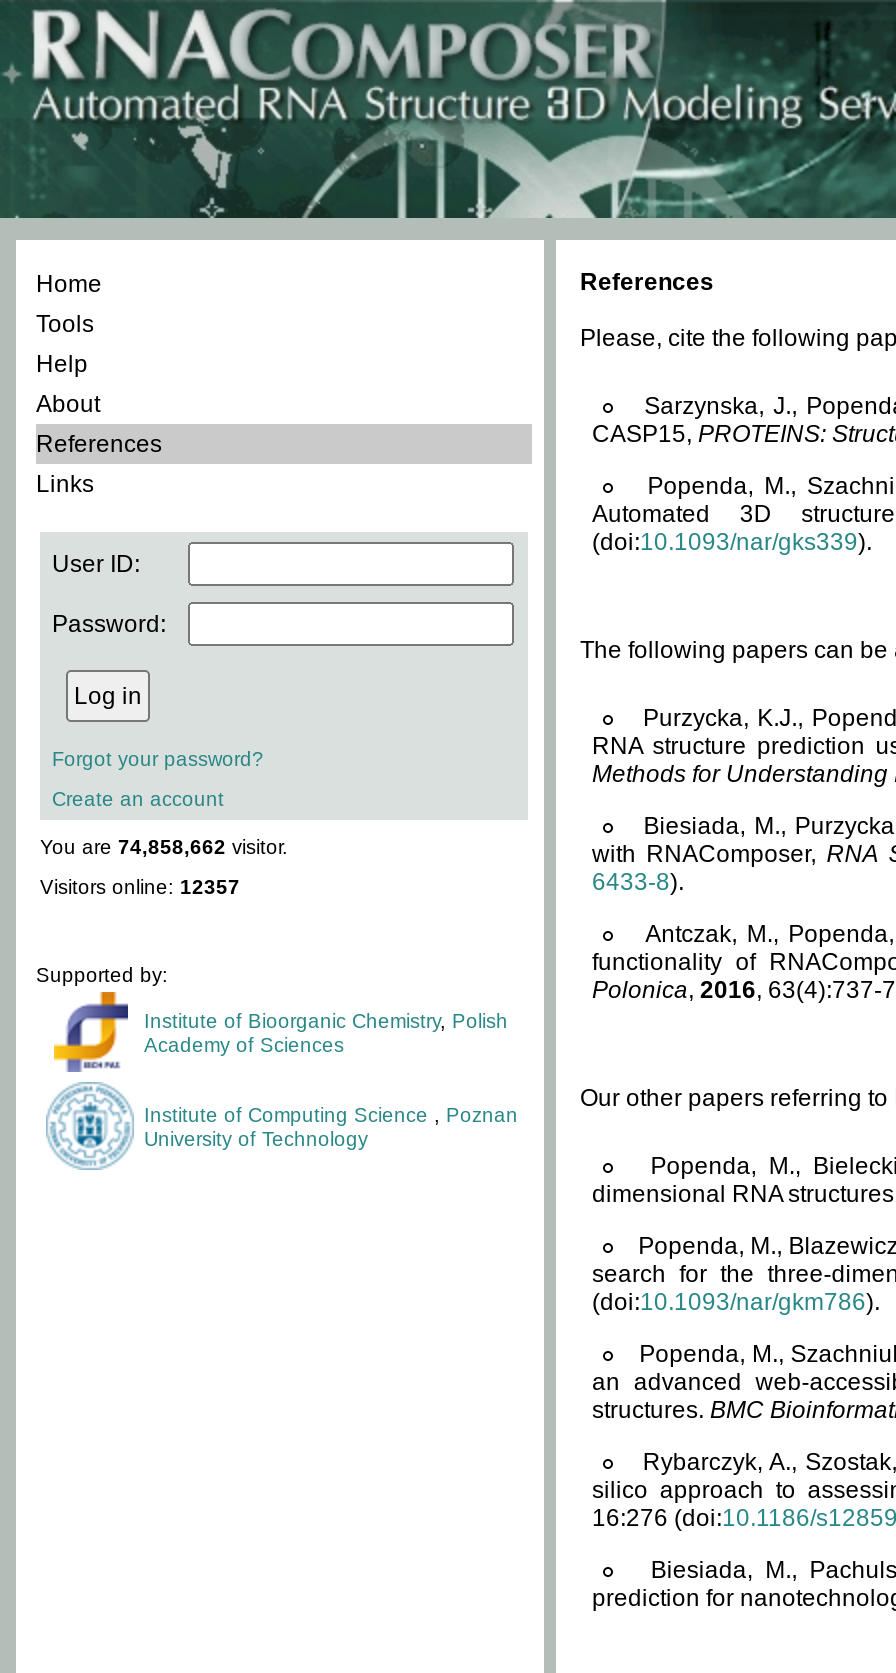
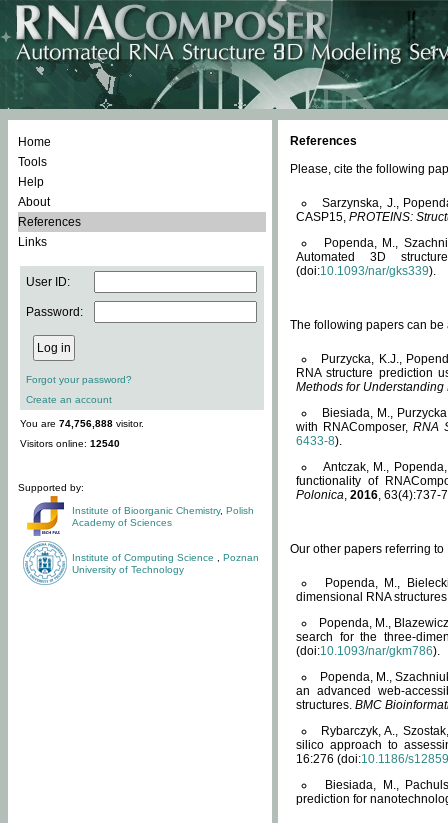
[40,836,288,858] You are 74,858,662 visitor. -> [20,418,144,429] You are 74,756,888 visitor.
[40,876,240,898] Visitors online: 12357 -> [20,438,120,449] Visitors online: 12540

